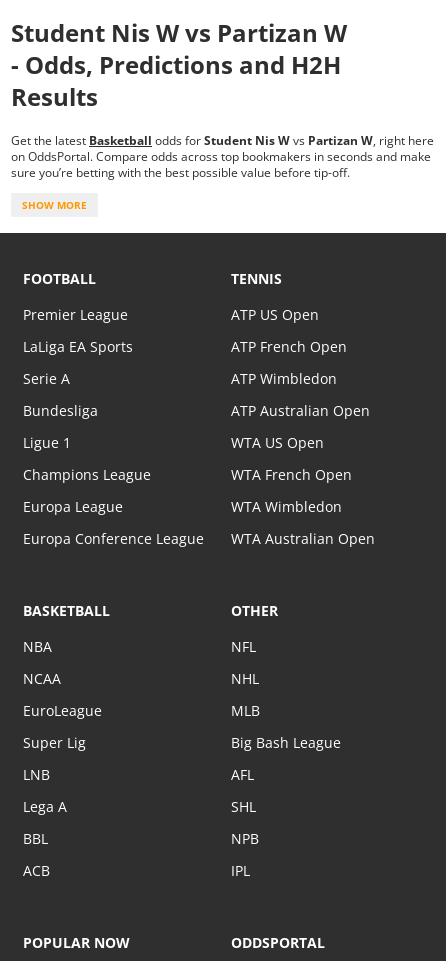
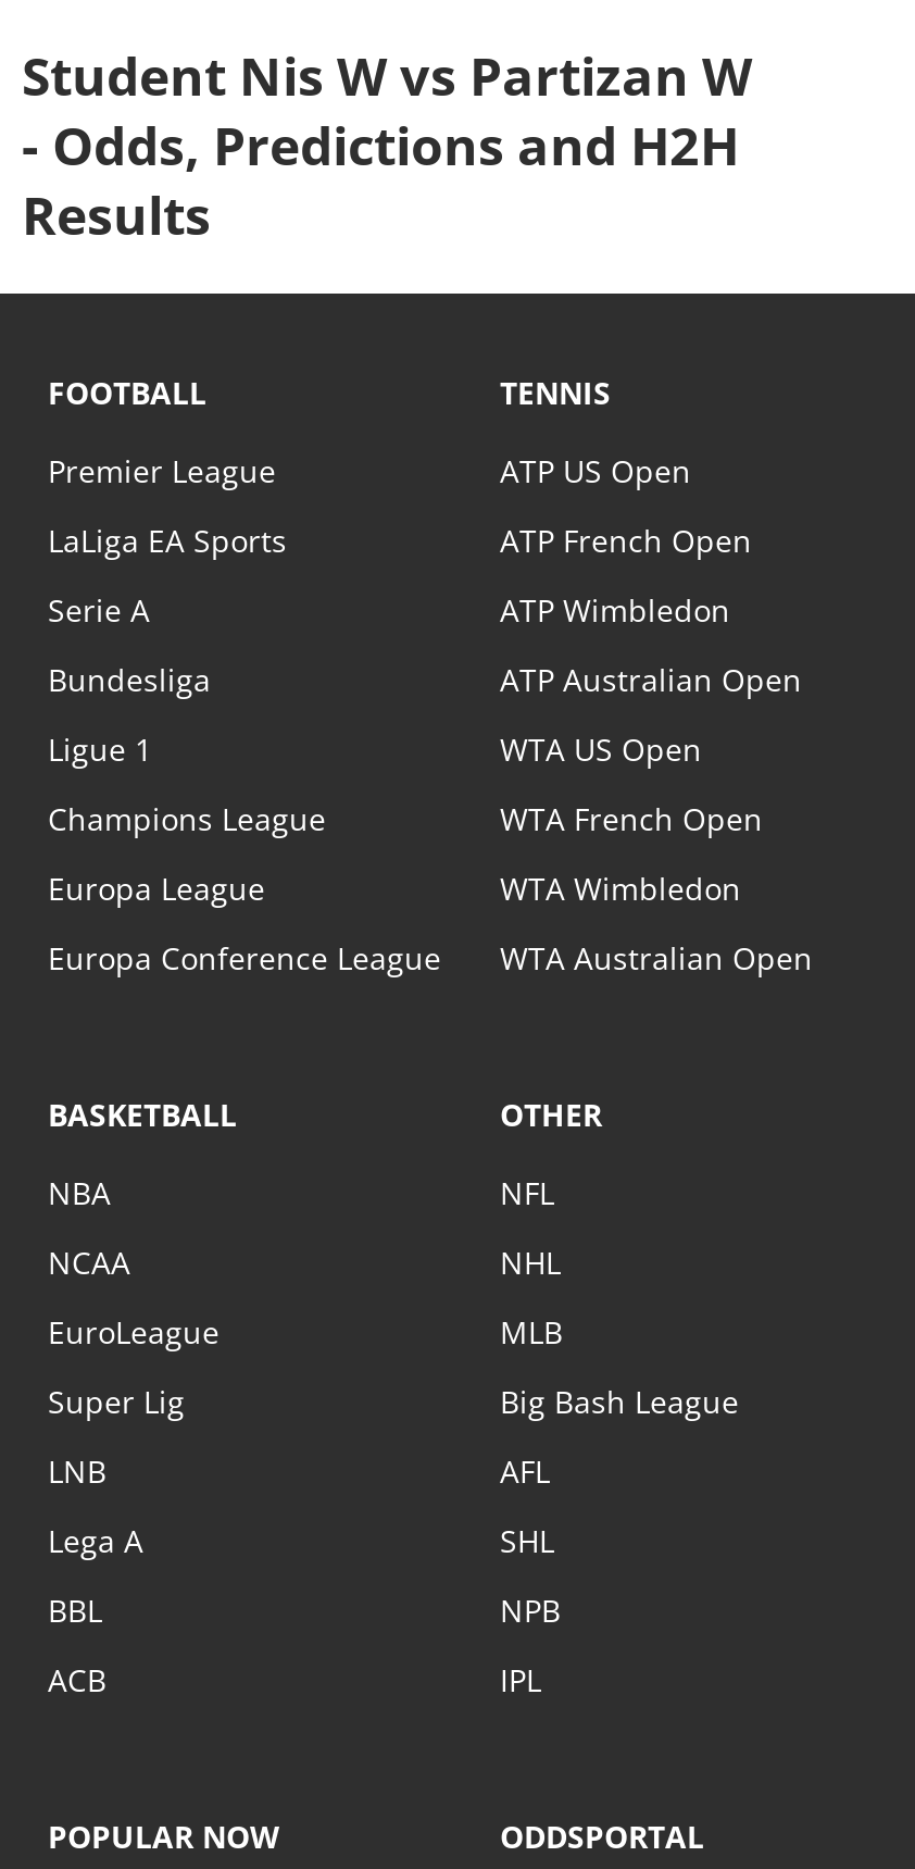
[11,132,434,212] Get the latest Basketball odds for Student Nis W vs Partizan W, right here | on OddsPortal. Compare odds across top bookmakers in seconds and make | sure you’re betting with the best possible value before tip-off. | SHOW MORE -> none

